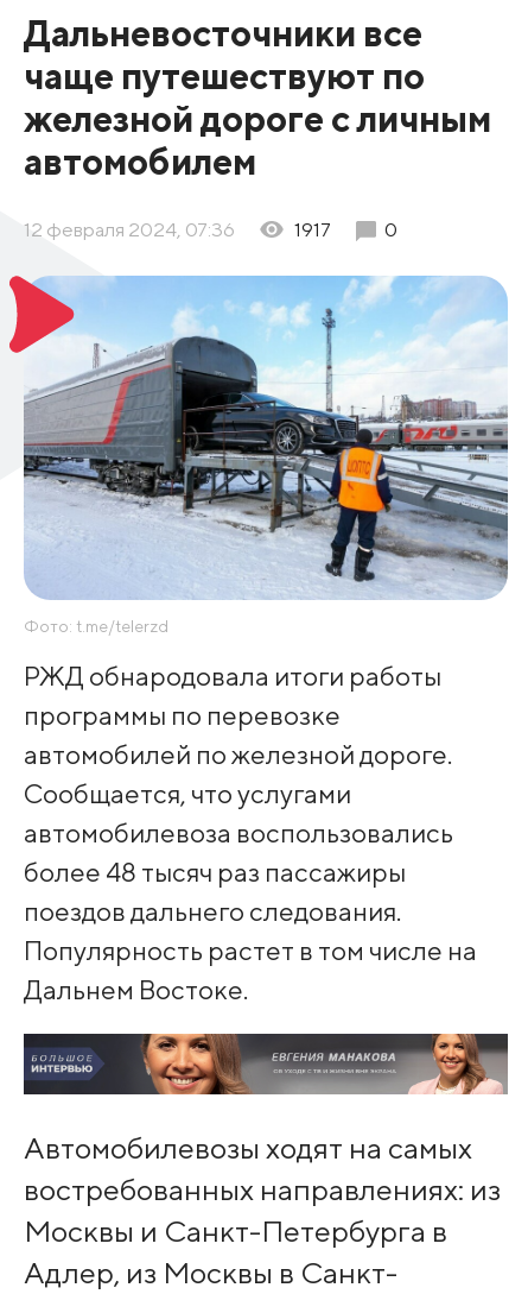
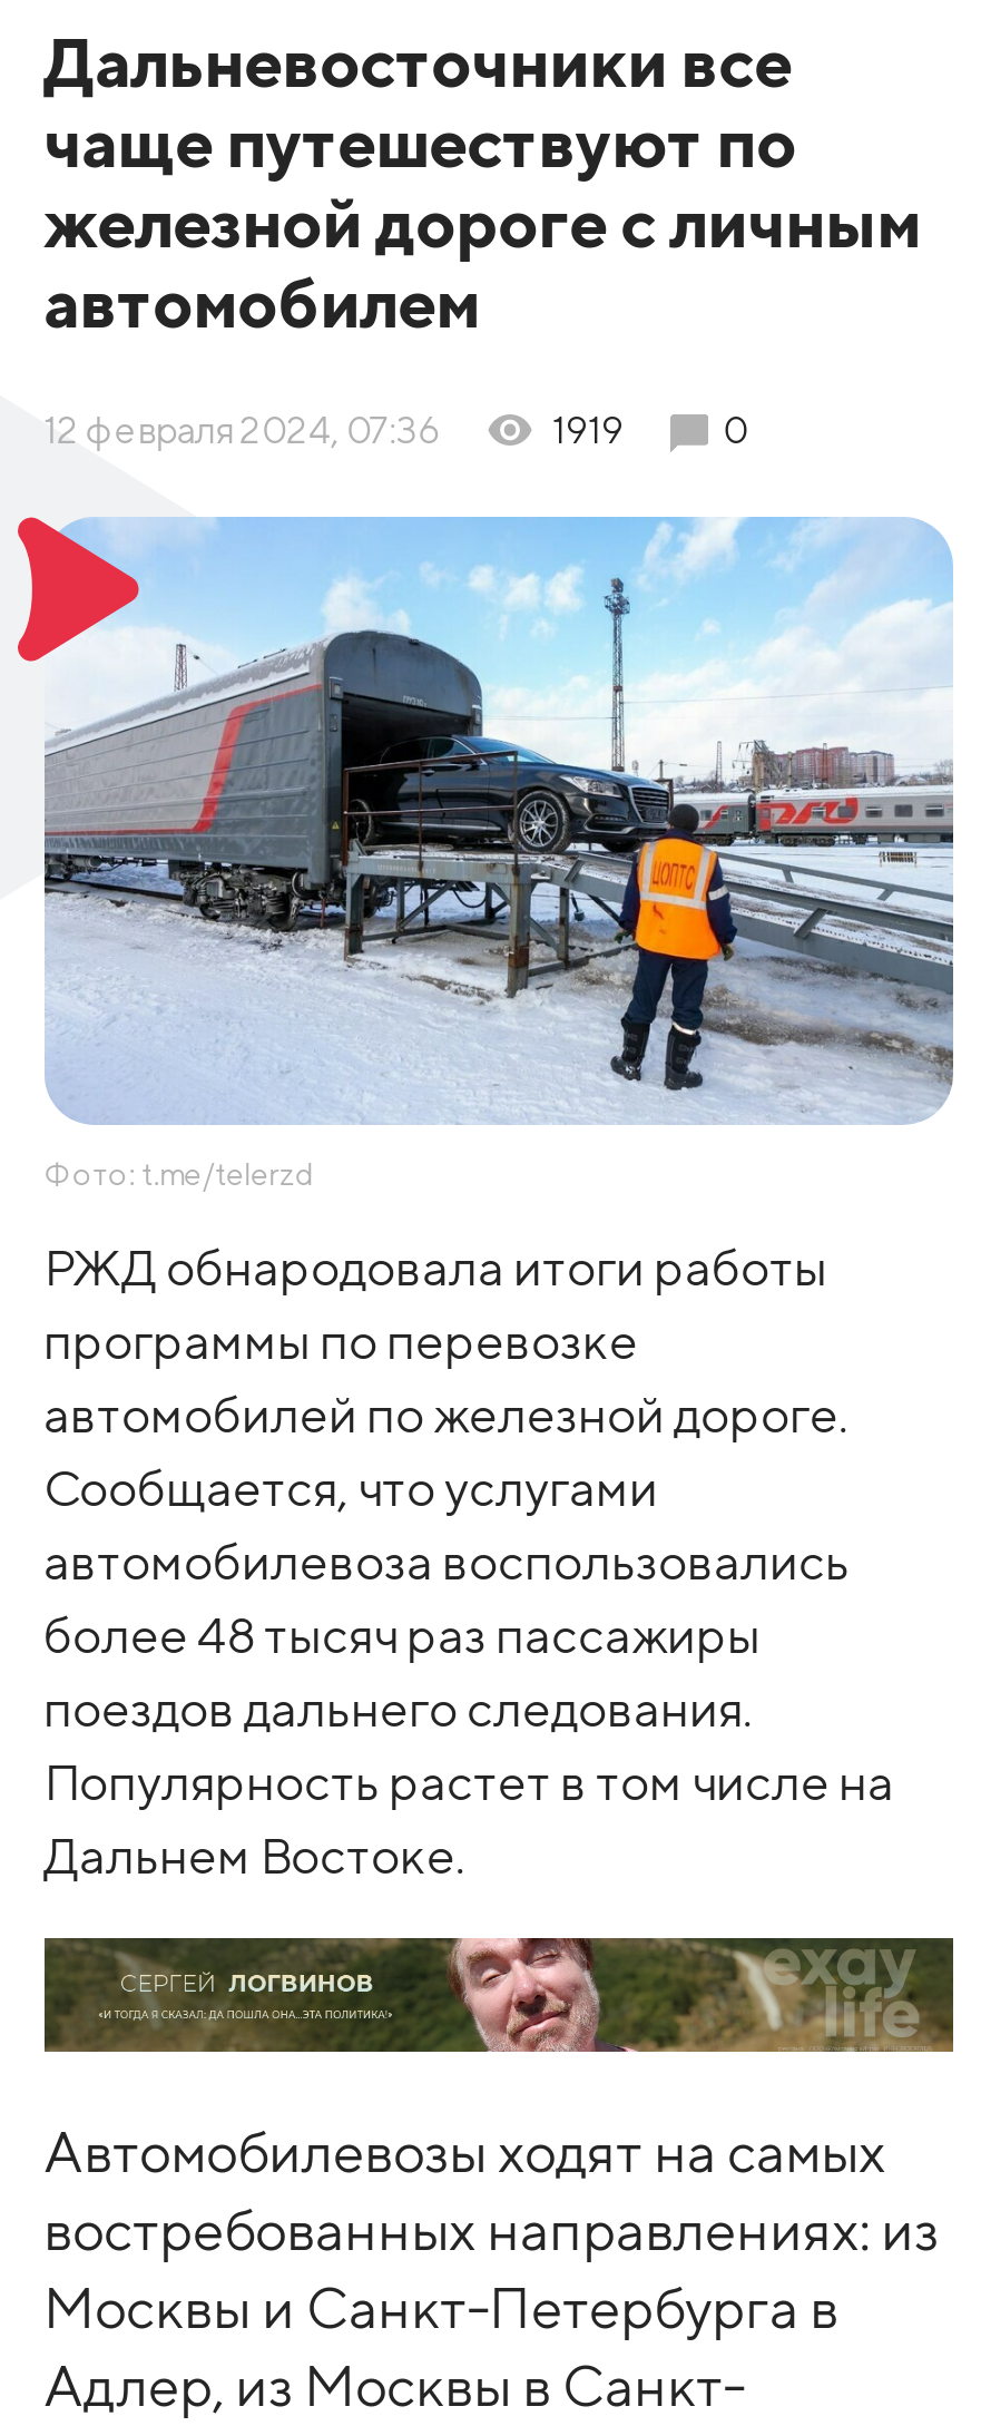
[294,218,331,241] 1917 -> [552,408,624,453] 1919
[24,1033,508,1096] [image] -> [45,1936,955,2054] [image]

